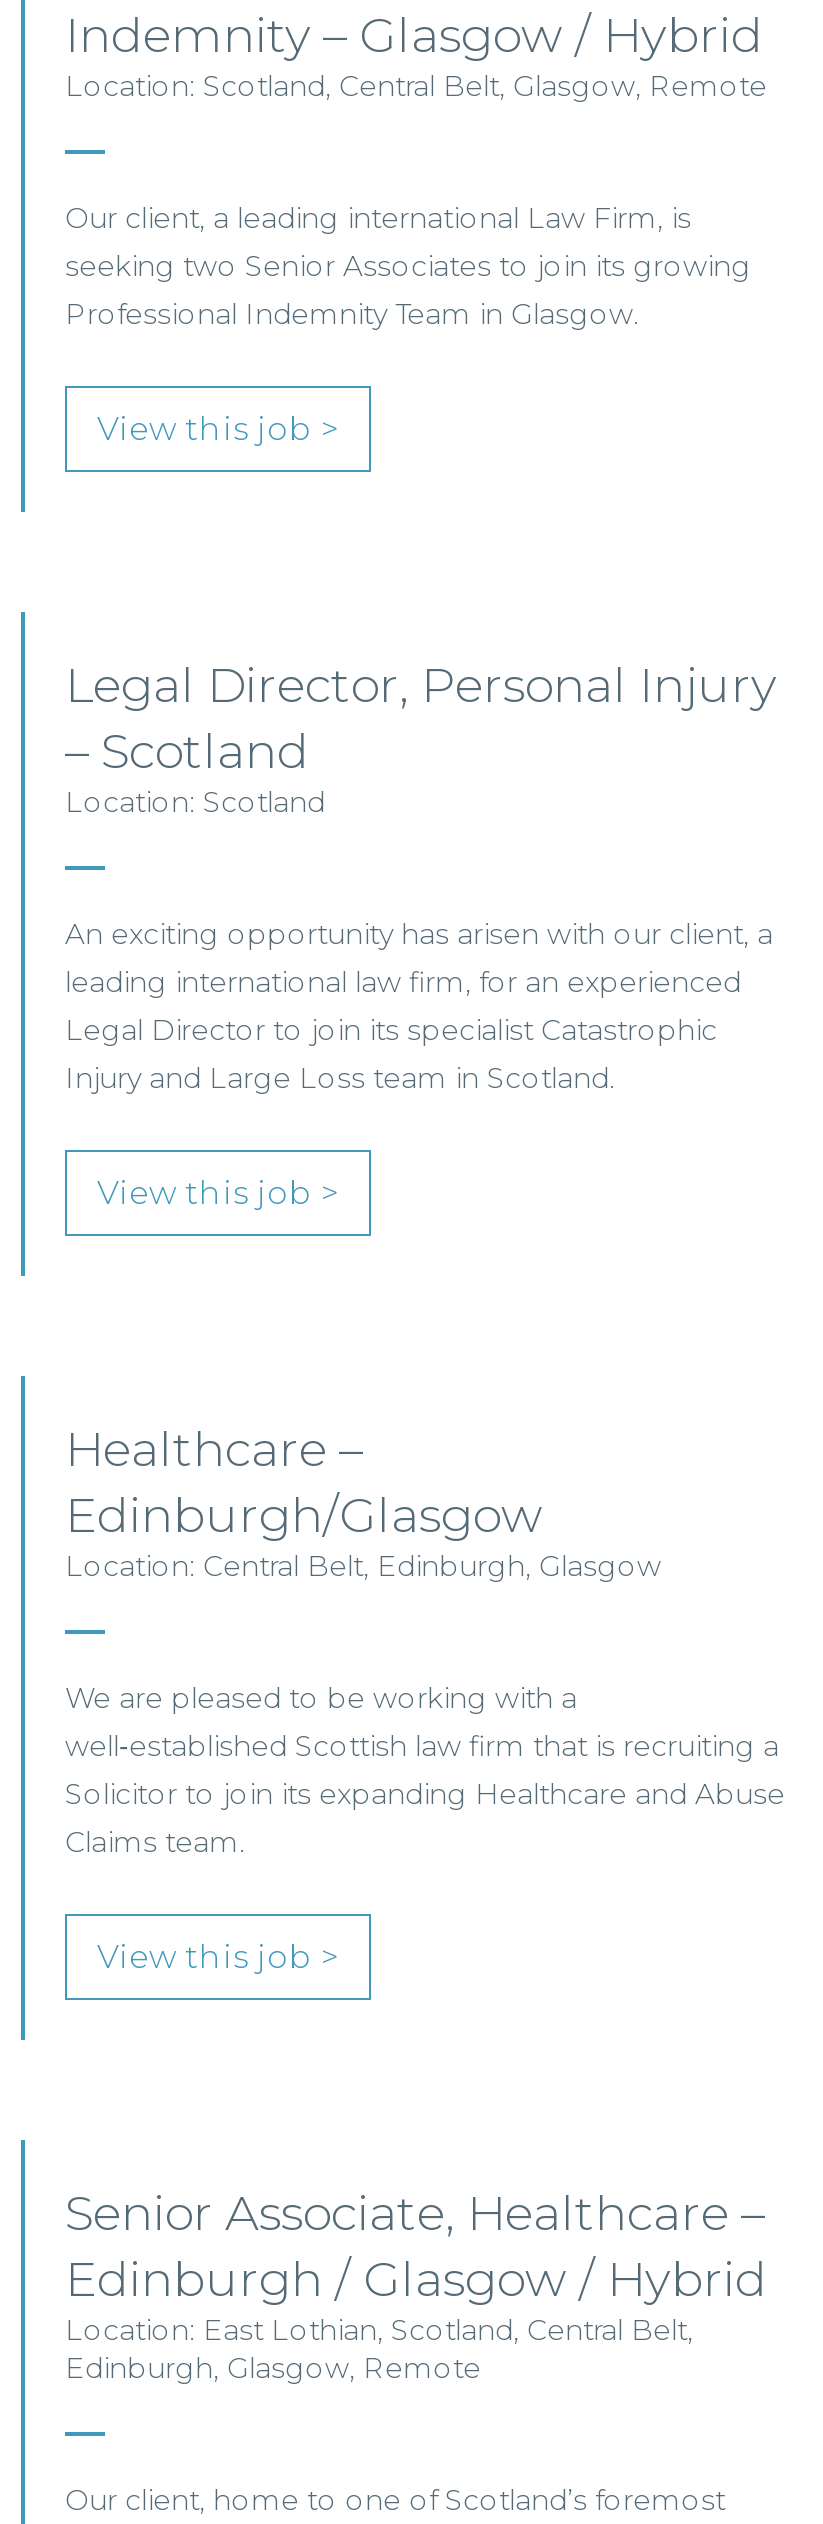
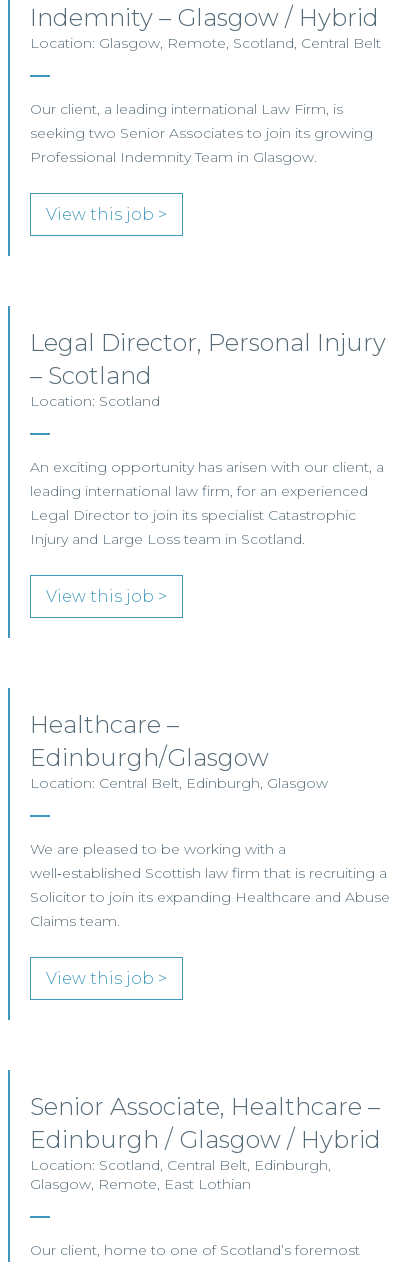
[65,68,767,104] Location: Scotland, Central Belt, Glasgow, Remote -> [30,34,381,52] Location: Glasgow, Remote, Scotland, Central Belt
[65,2312,693,2386] Location: East Lothian, Scotland, Central Belt, | Edinburgh, Glasgow, Remote -> [30,1156,331,1193] Location: Scotland, Central Belt, Edinburgh, | Glasgow, Remote, East Lothian

